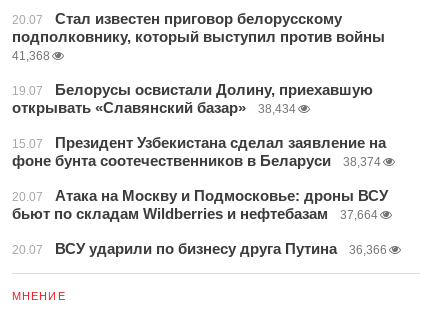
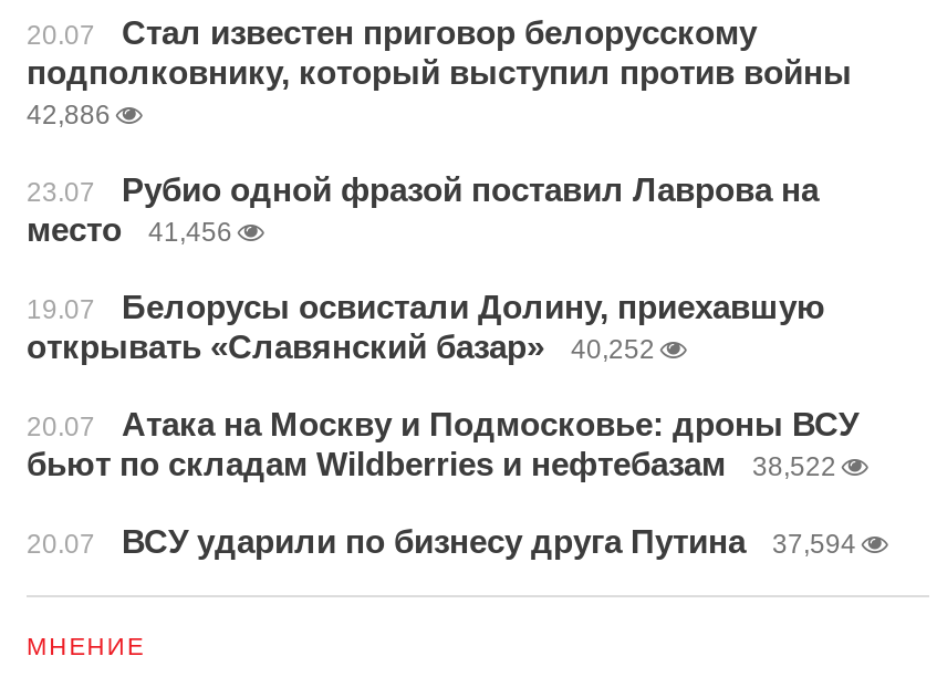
[12,49,50,63] 41,368 -> [27,100,819,248] 42,886 | 23.07 | Рубио одной фразой поставил Лаврова на | место | 41,456
moved [12,81,373,116] -> [27,288,825,365]: 19.07 | Белорусы освистали Долину, приехавшую | открывать «Славянский базар»
[12,102,386,169] 38,434 | 15.07 | Президент Узбекистана сделал заявление на | фоне бунта соотечественников в Беларуси | 38,374 -> [571,334,655,365] 40,252
[12,205,378,222] бьют по складам Wildberries и нефтебазам 37,664 -> [27,445,836,482] бьют по складам Wildberries и нефтебазам 38,522
[12,240,387,257] 20.07 ВСУ ударили по бизнесу друга Путина 36,366 -> [27,522,856,560] 20.07 ВСУ ударили по бизнесу друга Путина 37,594

